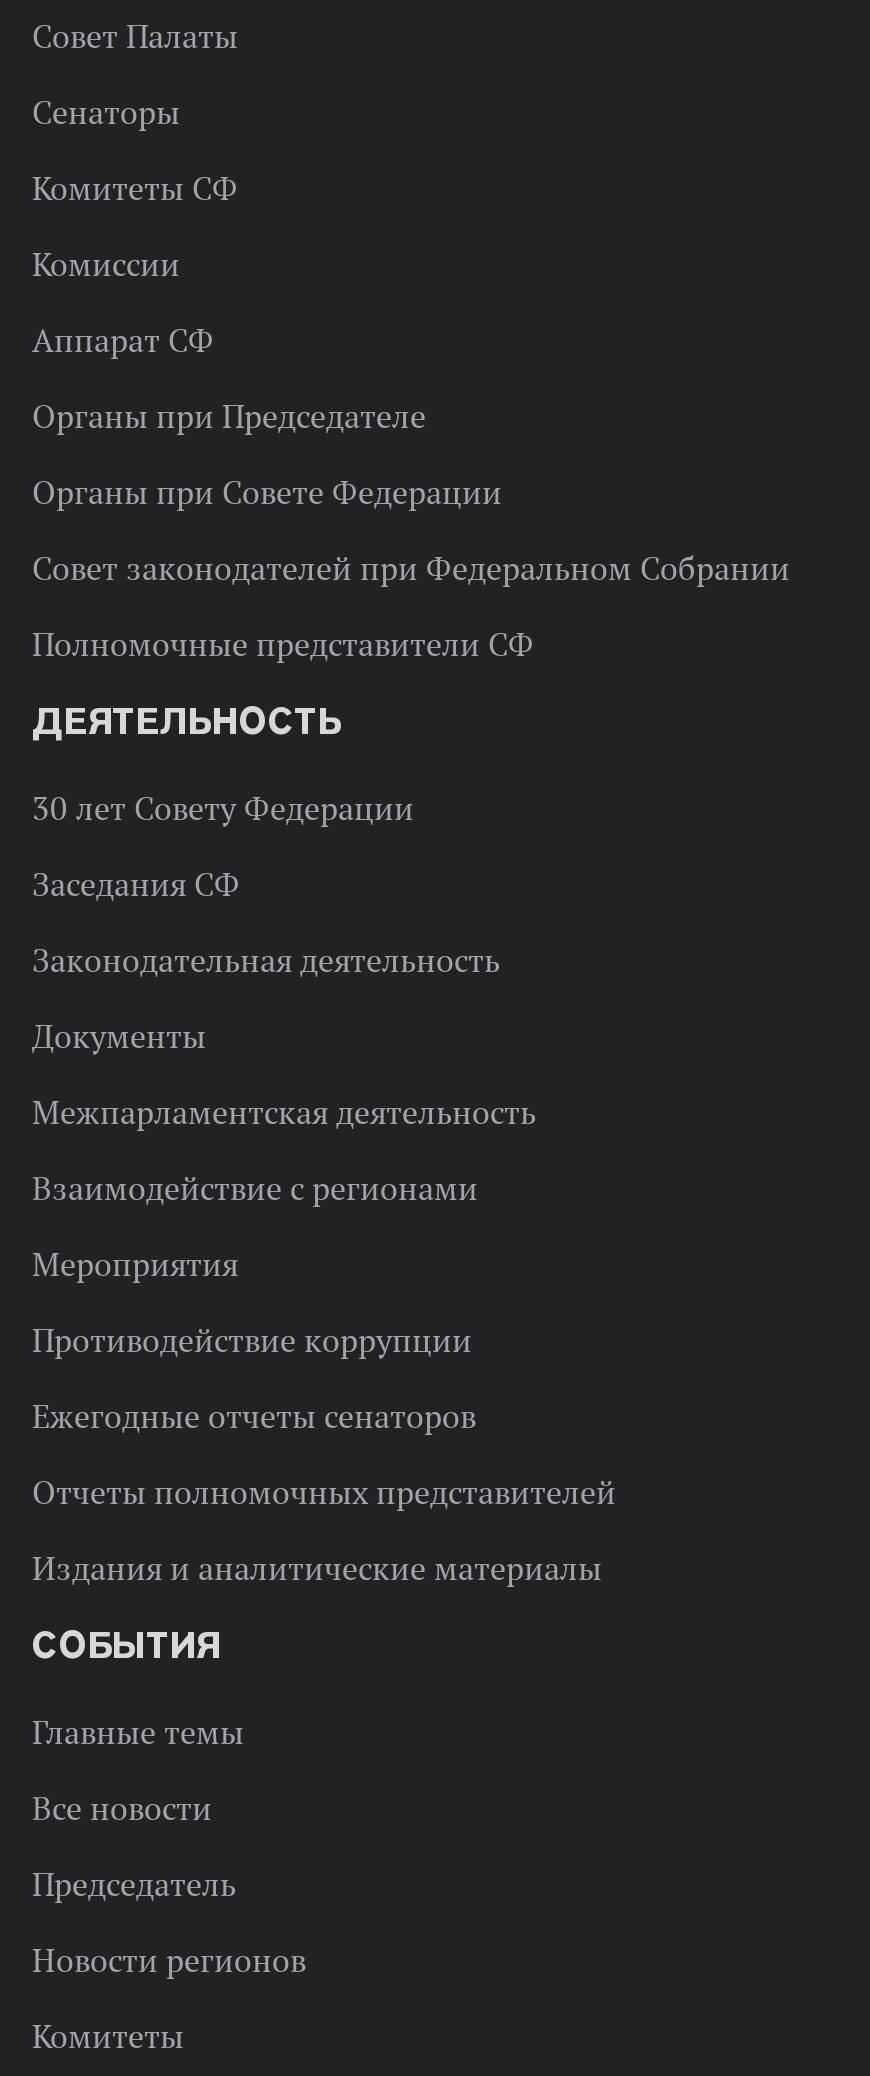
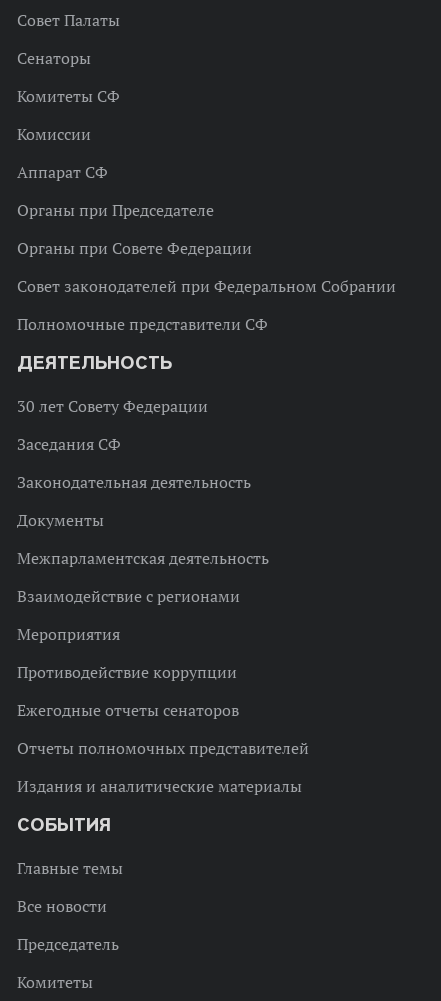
[32,1939,306,1979] Новости регионов -> none

